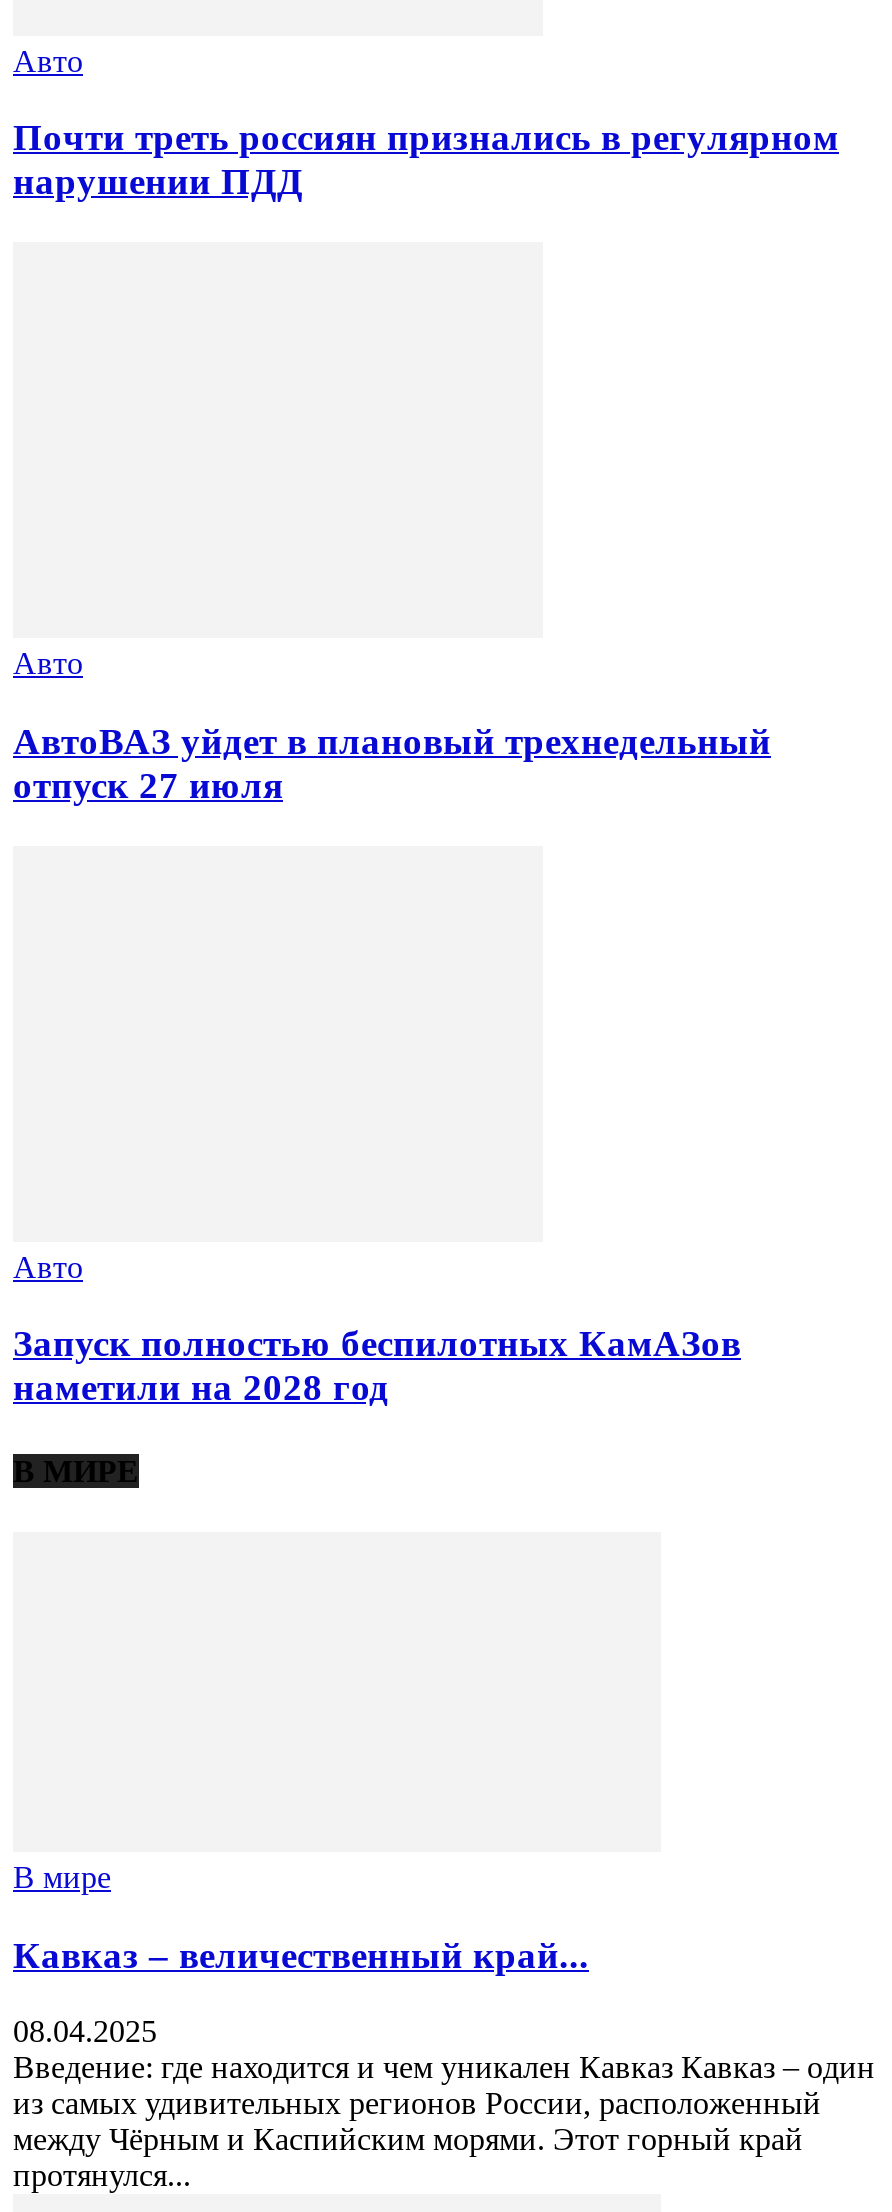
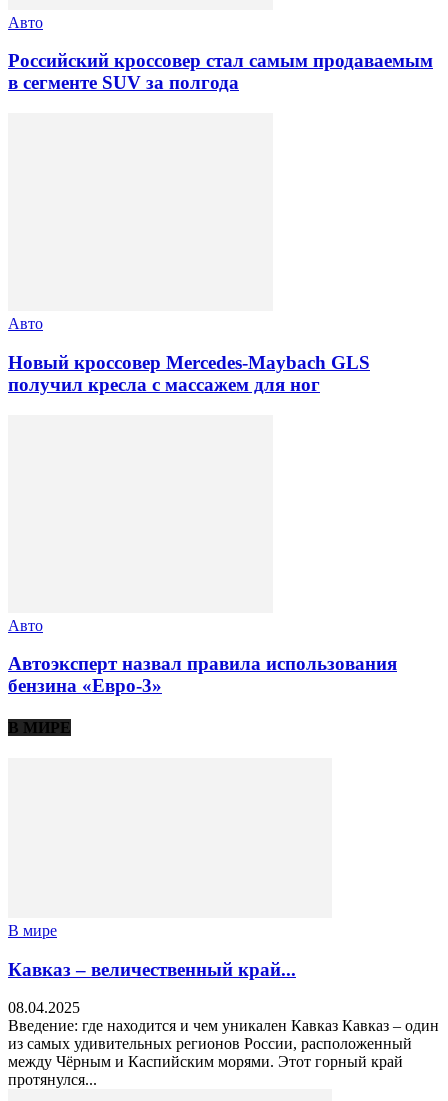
[13,117,839,203] Почти треть россиян признались в регулярном | нарушении ПДД -> [8,50,433,93] Российский кроссовер стал самым продаваемым | в сегменте SUV за полгода
[13,720,771,806] АвтоВАЗ уйдет в плановый трехнедельный | отпуск 27 июля -> [8,352,370,395] Новый кроссовер Mercedes-Maybach GLS | получил кресла с массажем для ног
[13,1323,741,1409] Запуск полностью беспилотных КамАЗов | наметили на 2028 год -> [8,653,397,696] Автоэксперт назвал правила использования | бензина «Евро-3»

